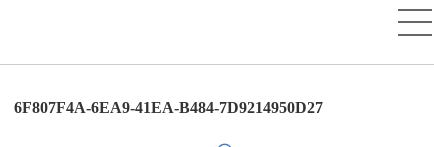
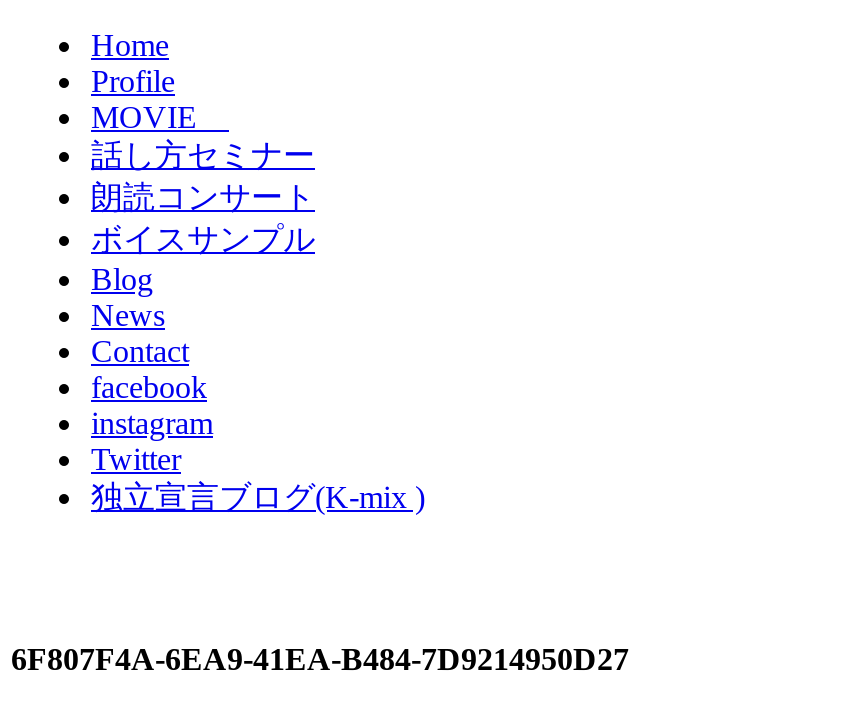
none -> [91,28,425,514] Home | Profile | MOVIE | 話し方セミナー | 朗読コンサート | ボイスサンプル | Blog | News | Contact | facebook | instagram | Twitter | 独立宣言ブログ(K-mix )

